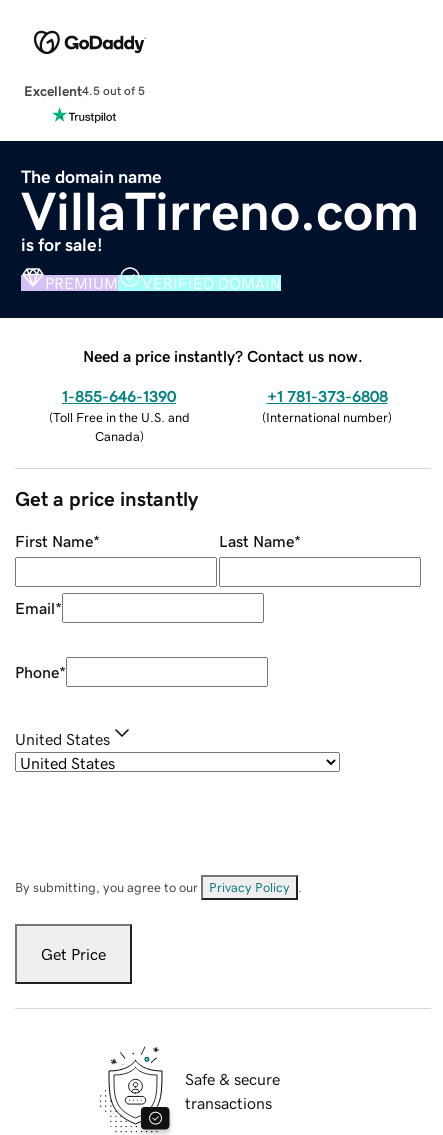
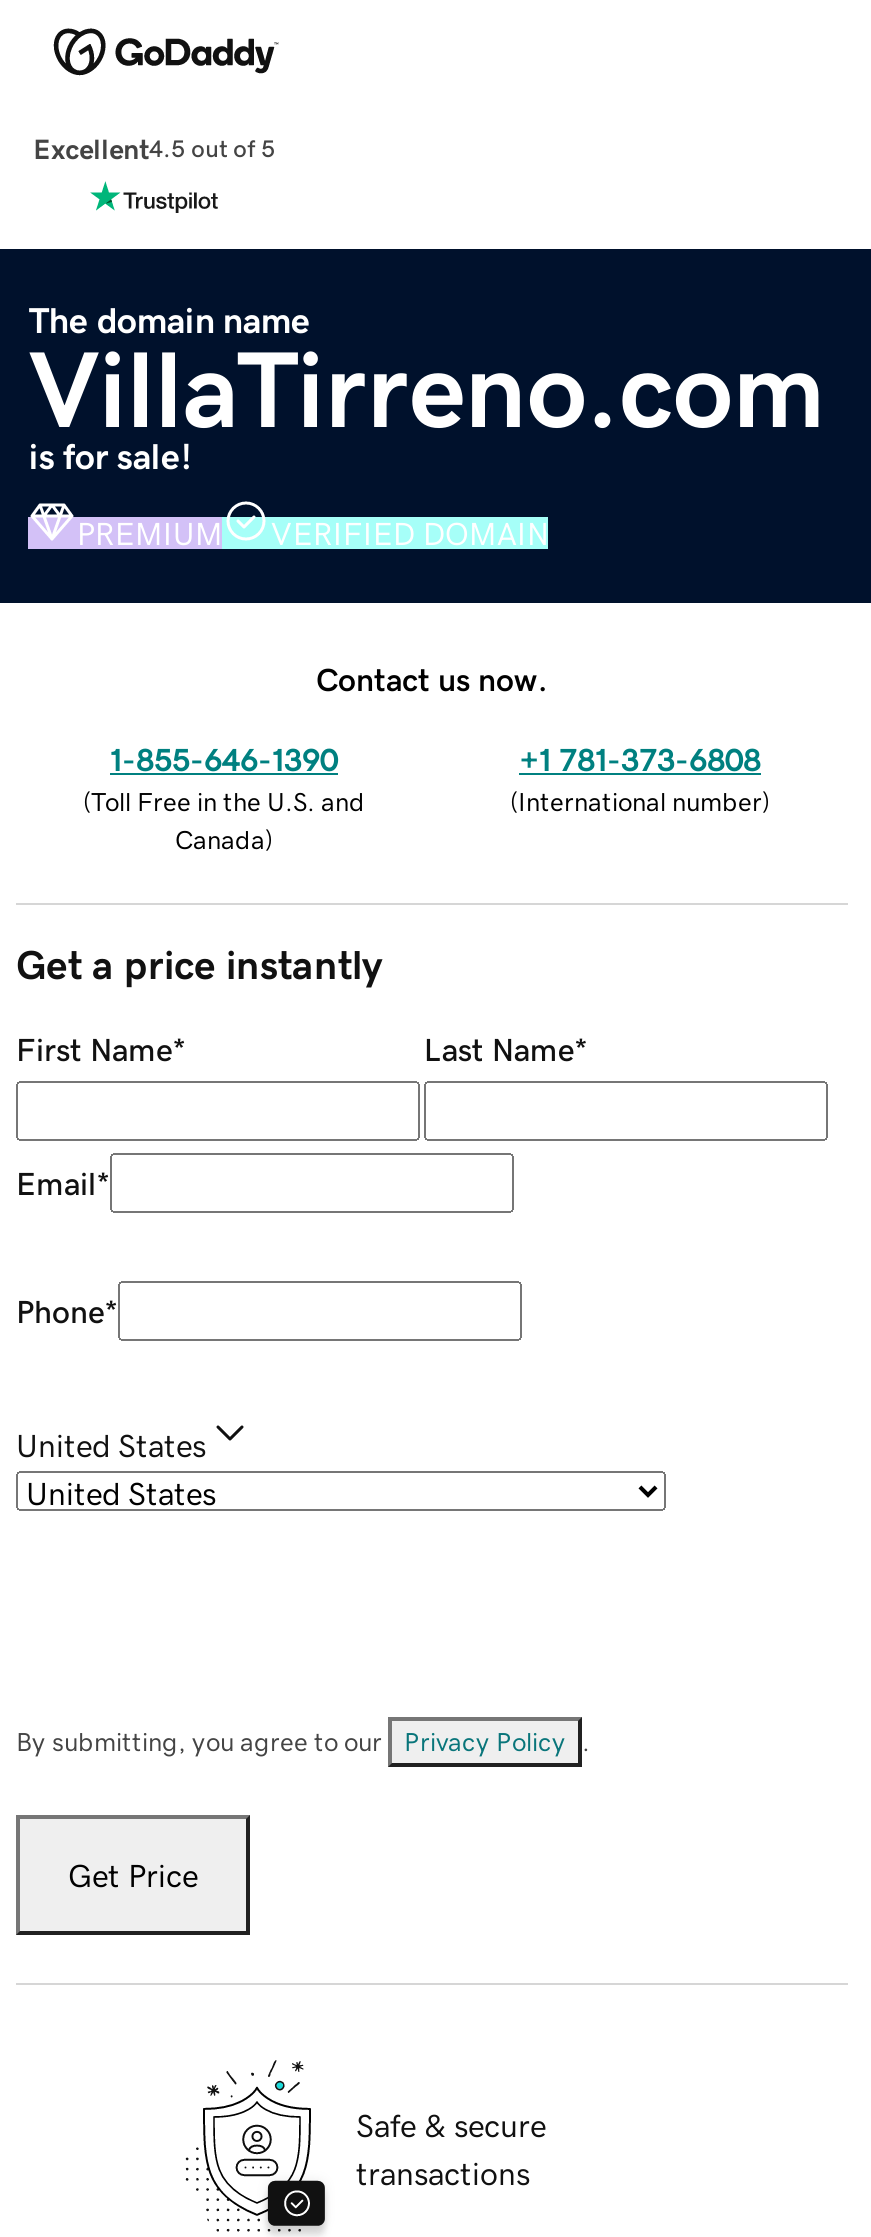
[83,348,363,364] Need a price instantly? Contact us now. -> [316,662,548,694] Contact us now.

